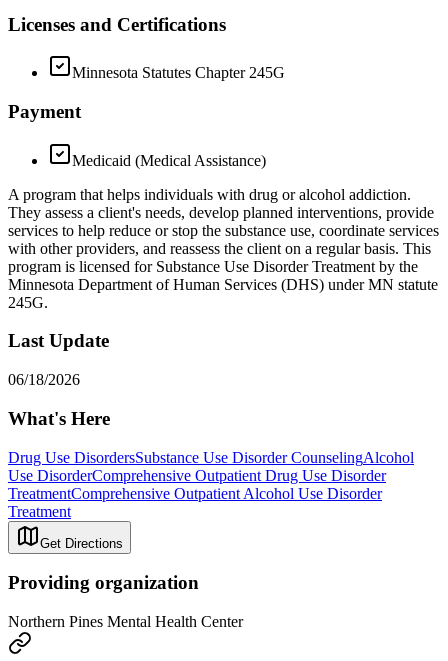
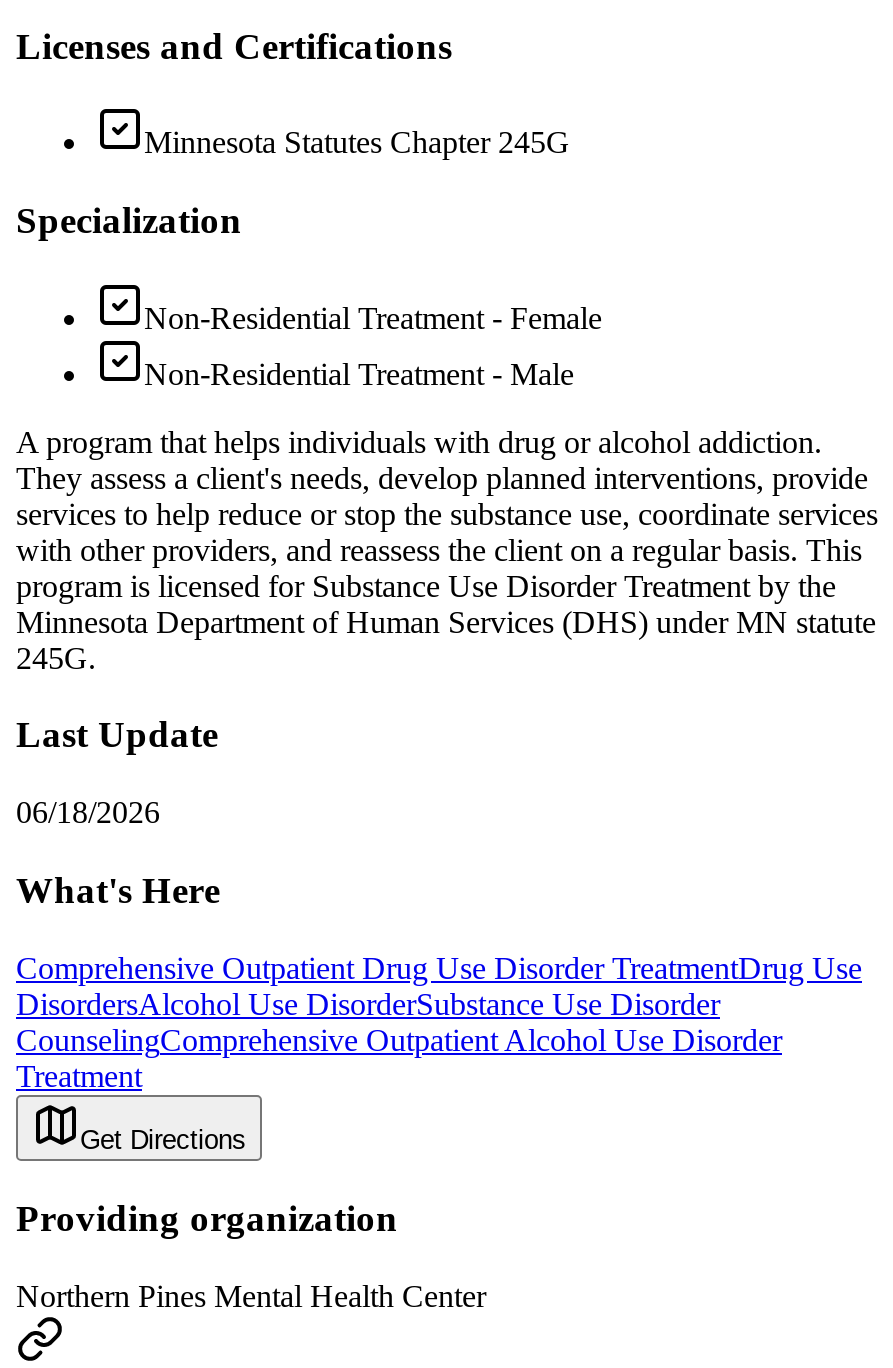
[8,101,266,169] Payment | Medicaid (Medical Assistance) -> [16,199,602,390] Specialization | Non-Residential Treatment - Female | Non-Residential Treatment - Male
[8,449,414,502] Drug Use DisordersSubstance Use Disorder CounselingAlcohol | Use DisorderComprehensive Outpatient Drug Use Disorder | TreatmentComprehensive Outpatient Alcohol Use Disorder -> [16,950,862,1056] Comprehensive Outpatient Drug Use Disorder TreatmentDrug Use | DisordersAlcohol Use DisorderSubstance Use Disorder | CounselingComprehensive Outpatient Alcohol Use Disorder

